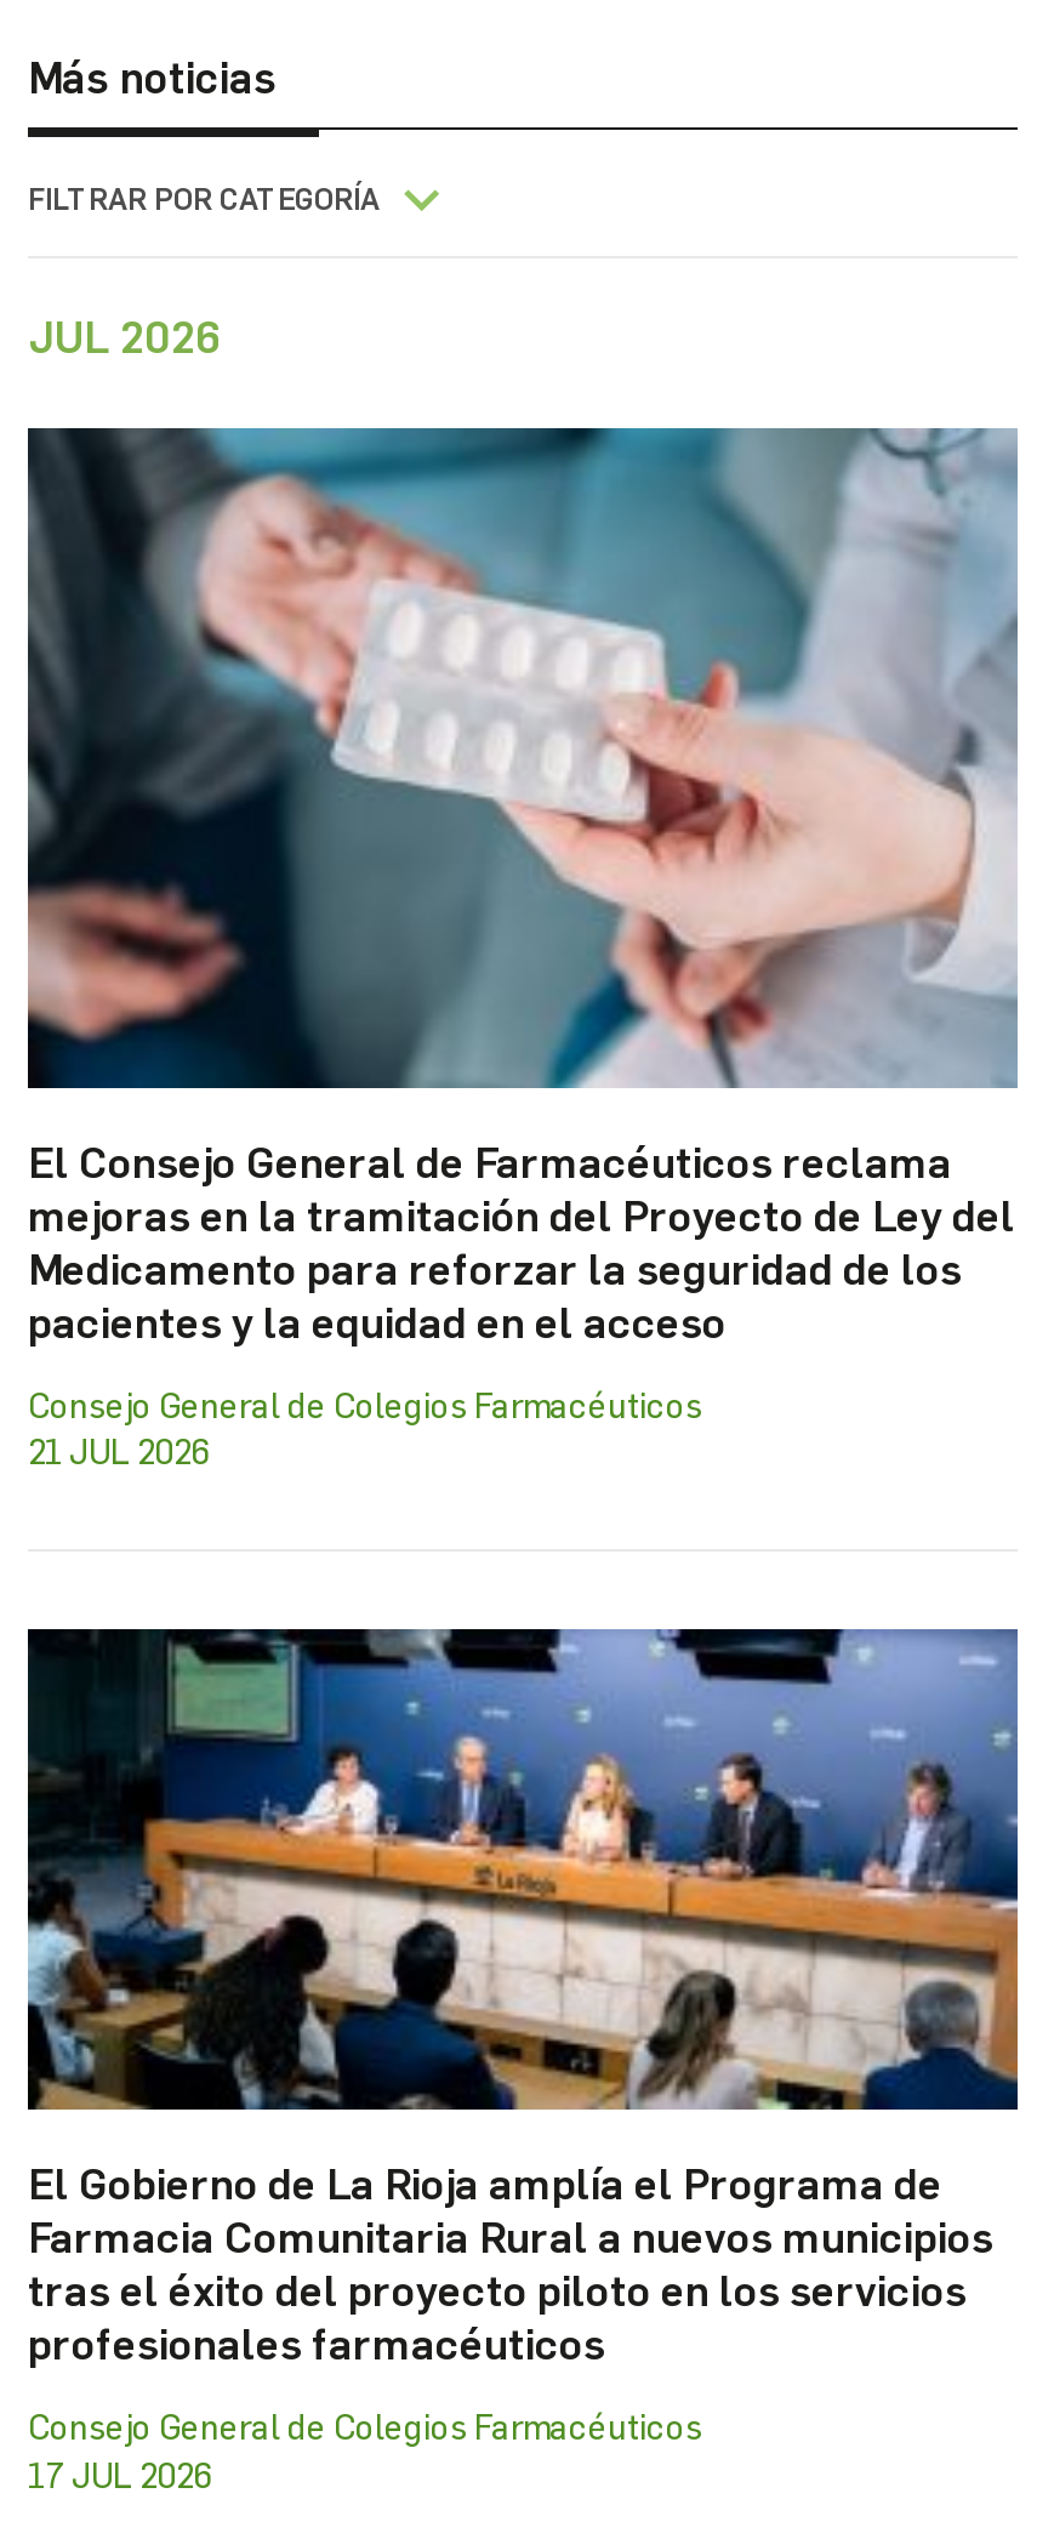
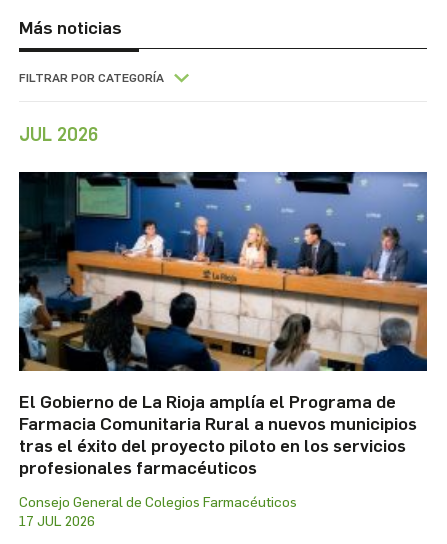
[25,425,1020,1473] [image] | El Consejo General de Farmacéuticos reclama | mejoras en la tramitación del Proyecto de Ley del | Medicamento para reforzar la seguridad de los | pacientes y la equidad en el acceso | Consejo General de Colegios Farmacéuticos | 21 JUL 2026 -> none

